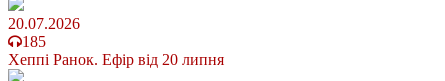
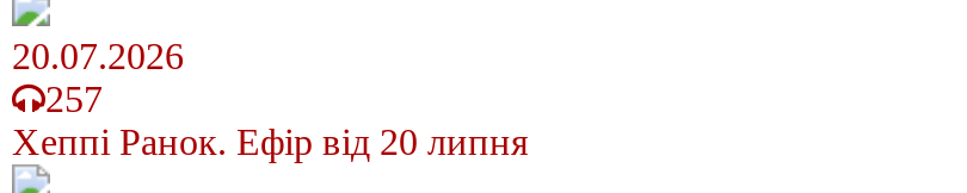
[22,33,46,50] 185 -> [45,78,103,119] 257

